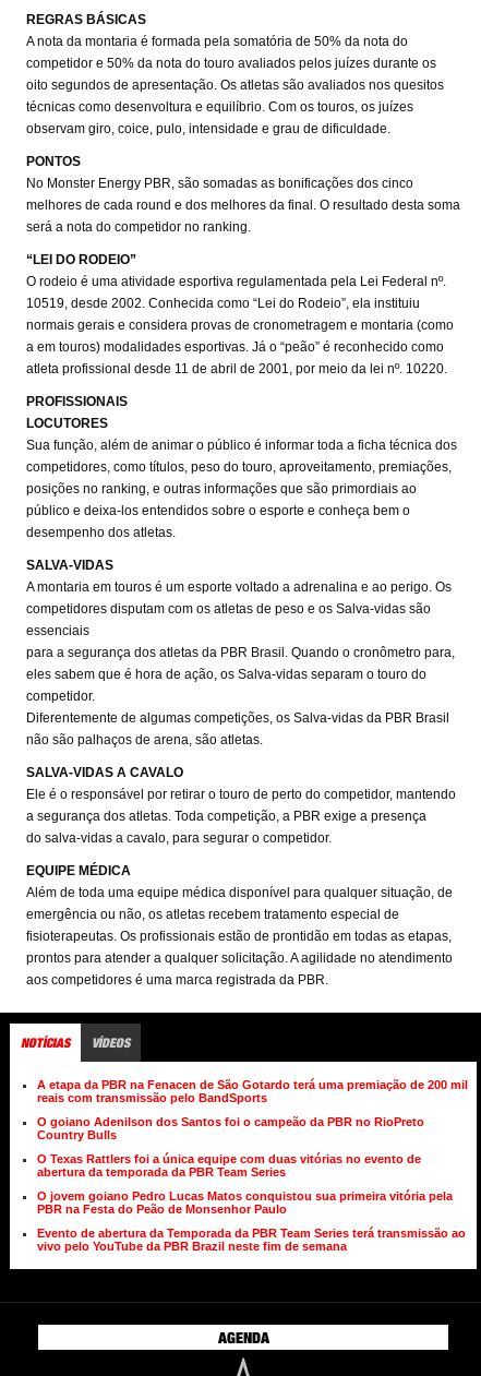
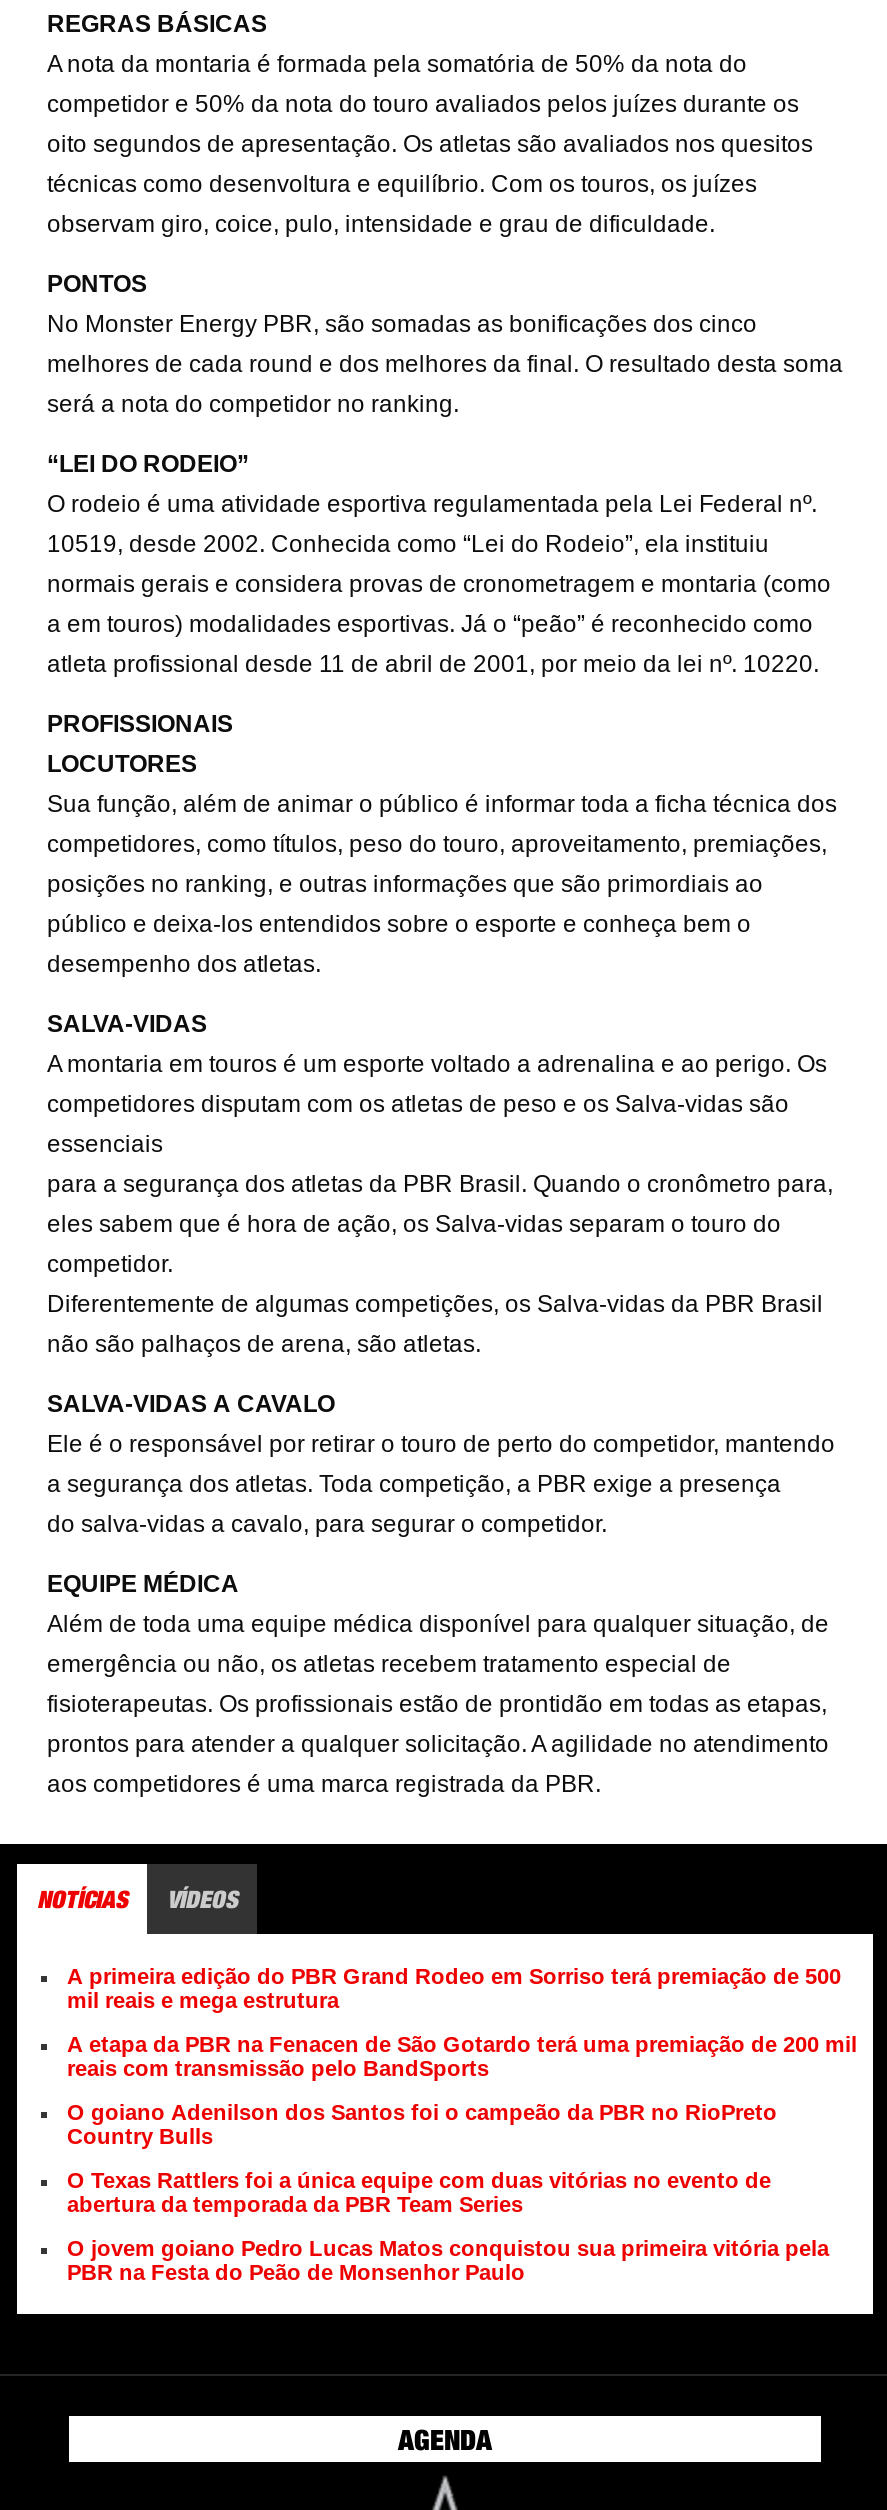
none -> [67,1964,841,2012] A primeira edição do PBR Grand Rodeo em Sorriso terá premiação de 500 | mil reais e mega estrutura
moved [37,1078,468,1216] -> [67,2032,857,2284]: A etapa da PBR na Fenacen de São Gotardo terá uma premiação de 200 mil | reais com transmissão pelo BandSports | O goiano Adenilson dos Santos foi o campeão da PBR no RioPreto | Country Bulls | O Texas Rattlers foi a única equipe com duas vitórias no evento de | abertura da temporada da PBR Team Series | O jovem goiano Pedro Lucas Matos conquistou sua primeira vitória pela | PBR na Festa do Peão de Monsenhor Paulo
[37,1227,466,1253] Evento de abertura da Temporada da PBR Team Series terá transmissão ao | vivo pelo YouTube da PBR Brazil neste fim de semana -> none

